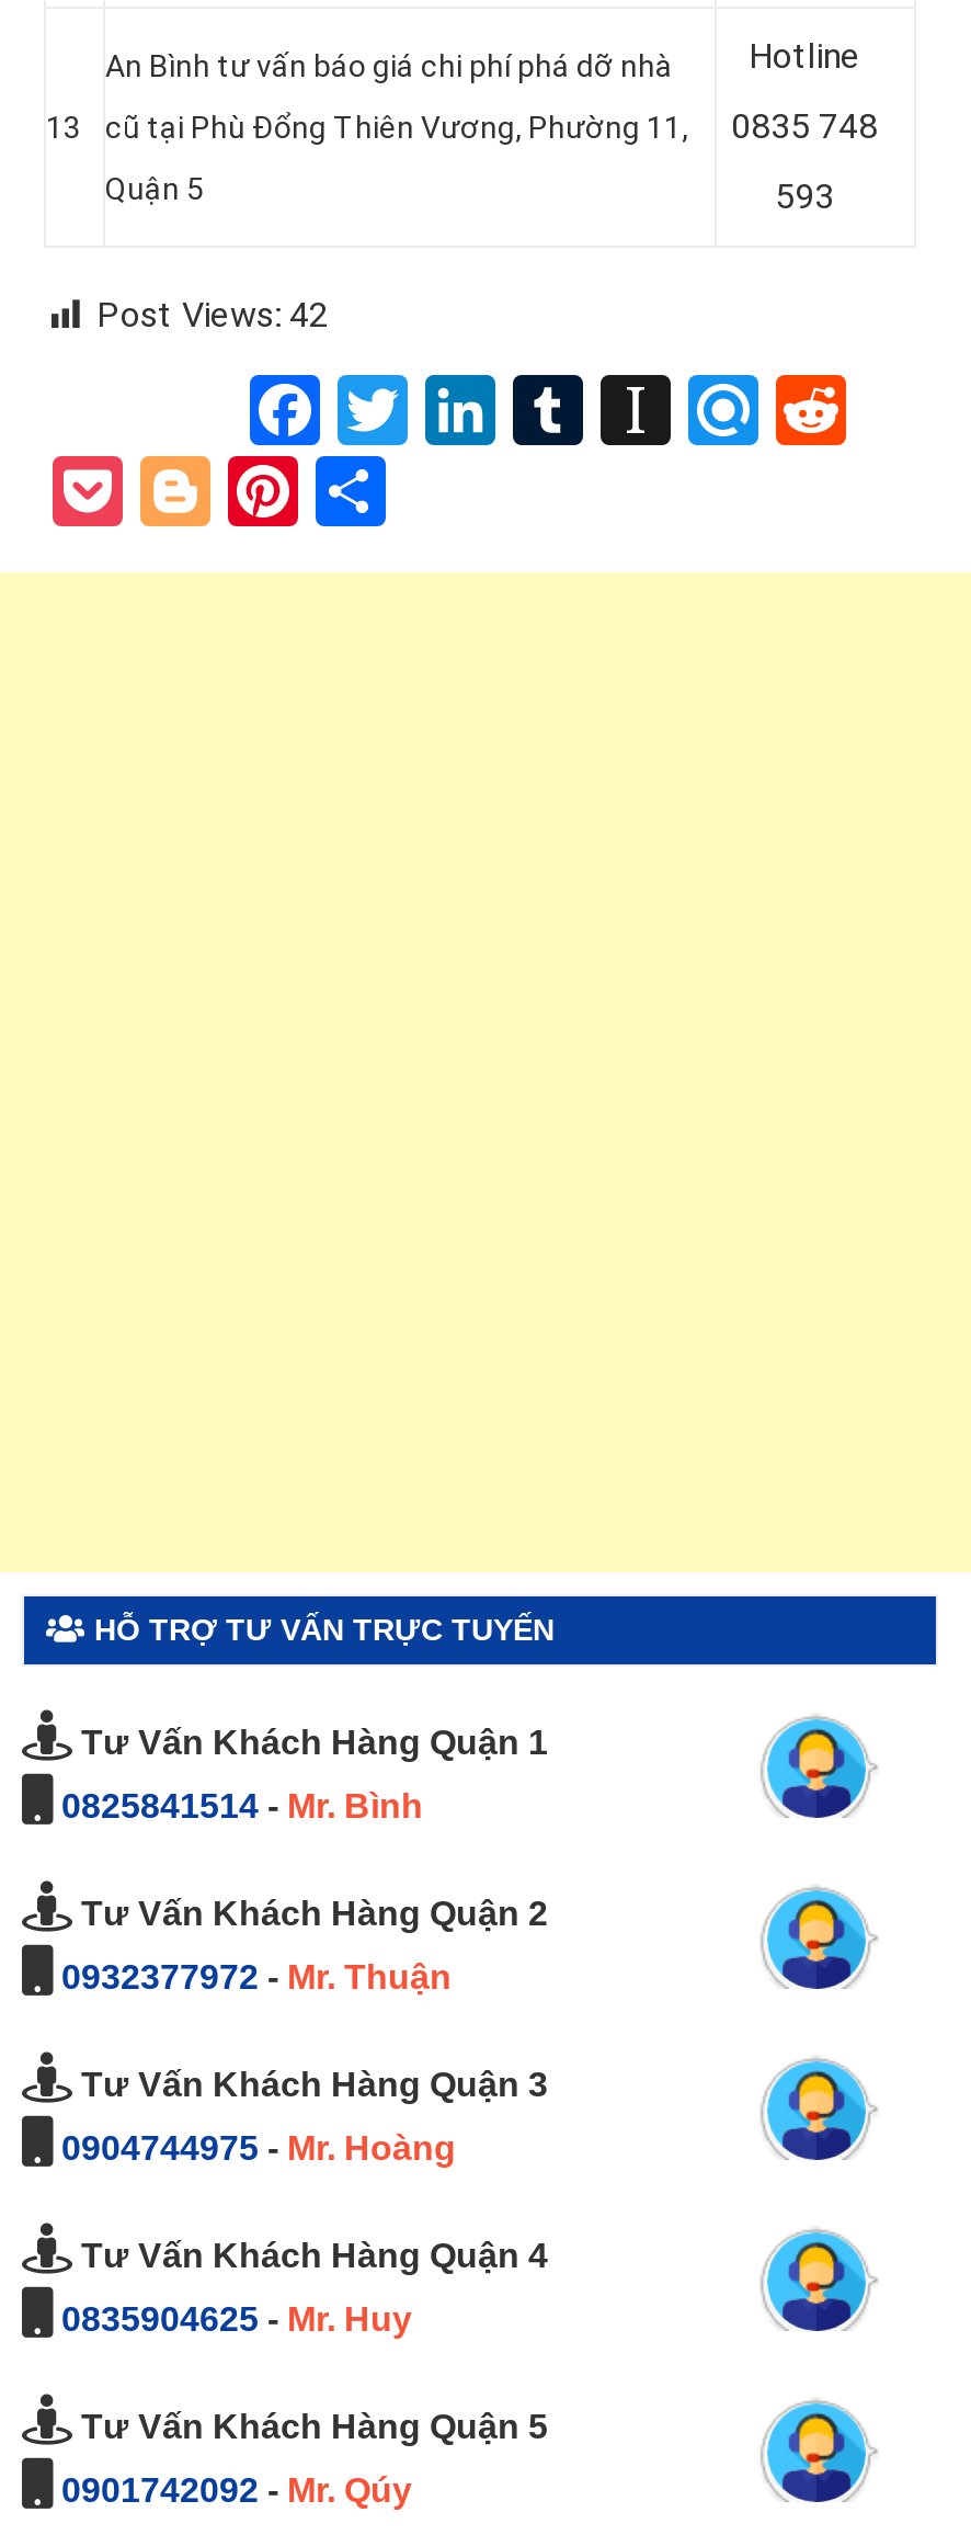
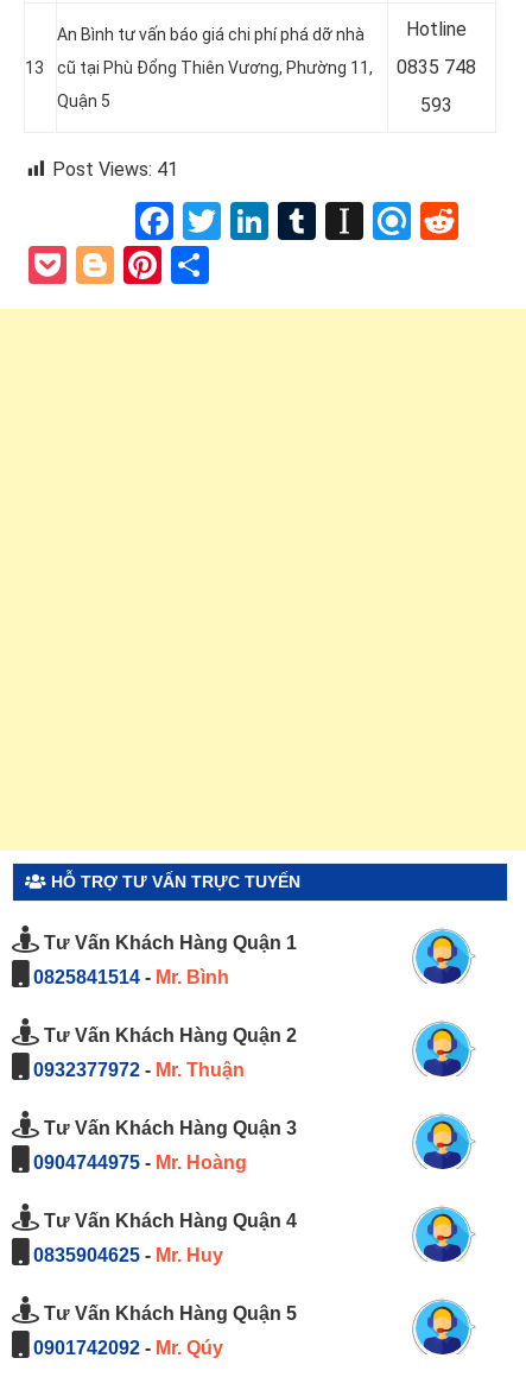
[96,295,329,336] Post Views: 42 -> [52,158,178,181] Post Views: 41

